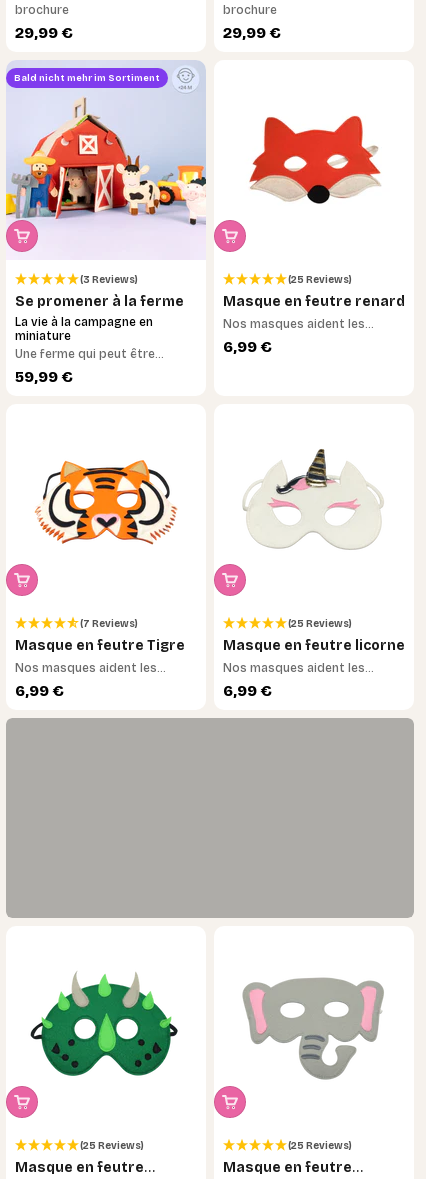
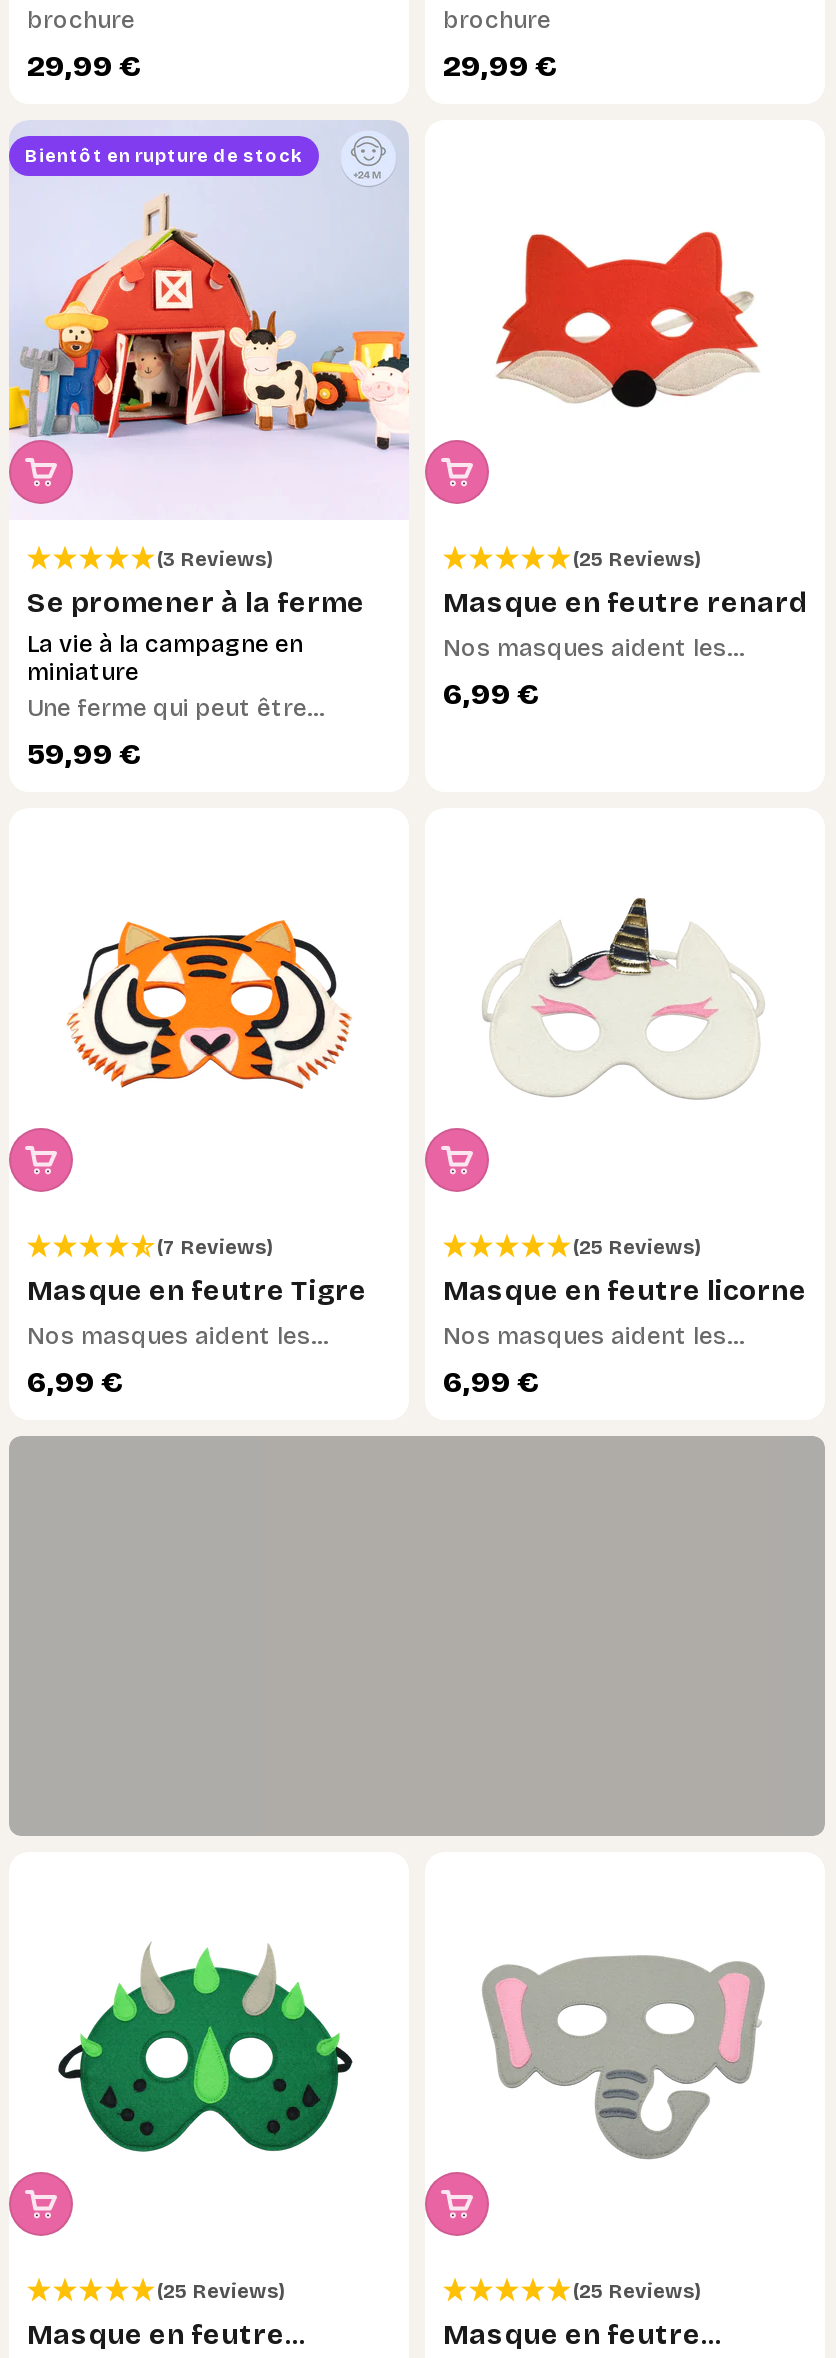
[14,73,160,83] Bald nicht mehr im Sortiment -> [25,146,303,166] Bientôt en rupture de stock

